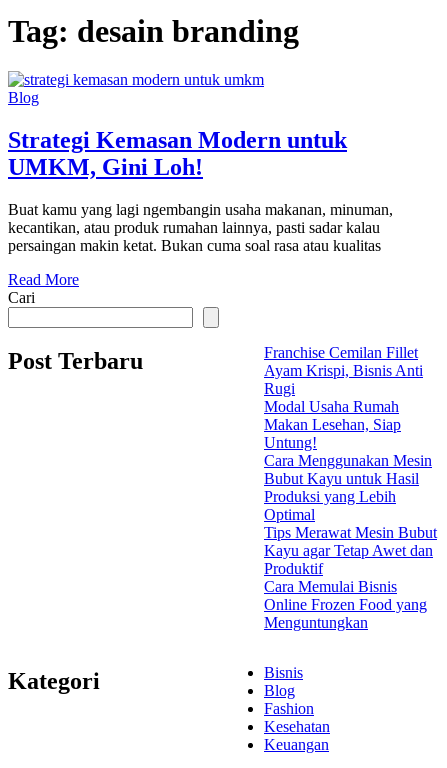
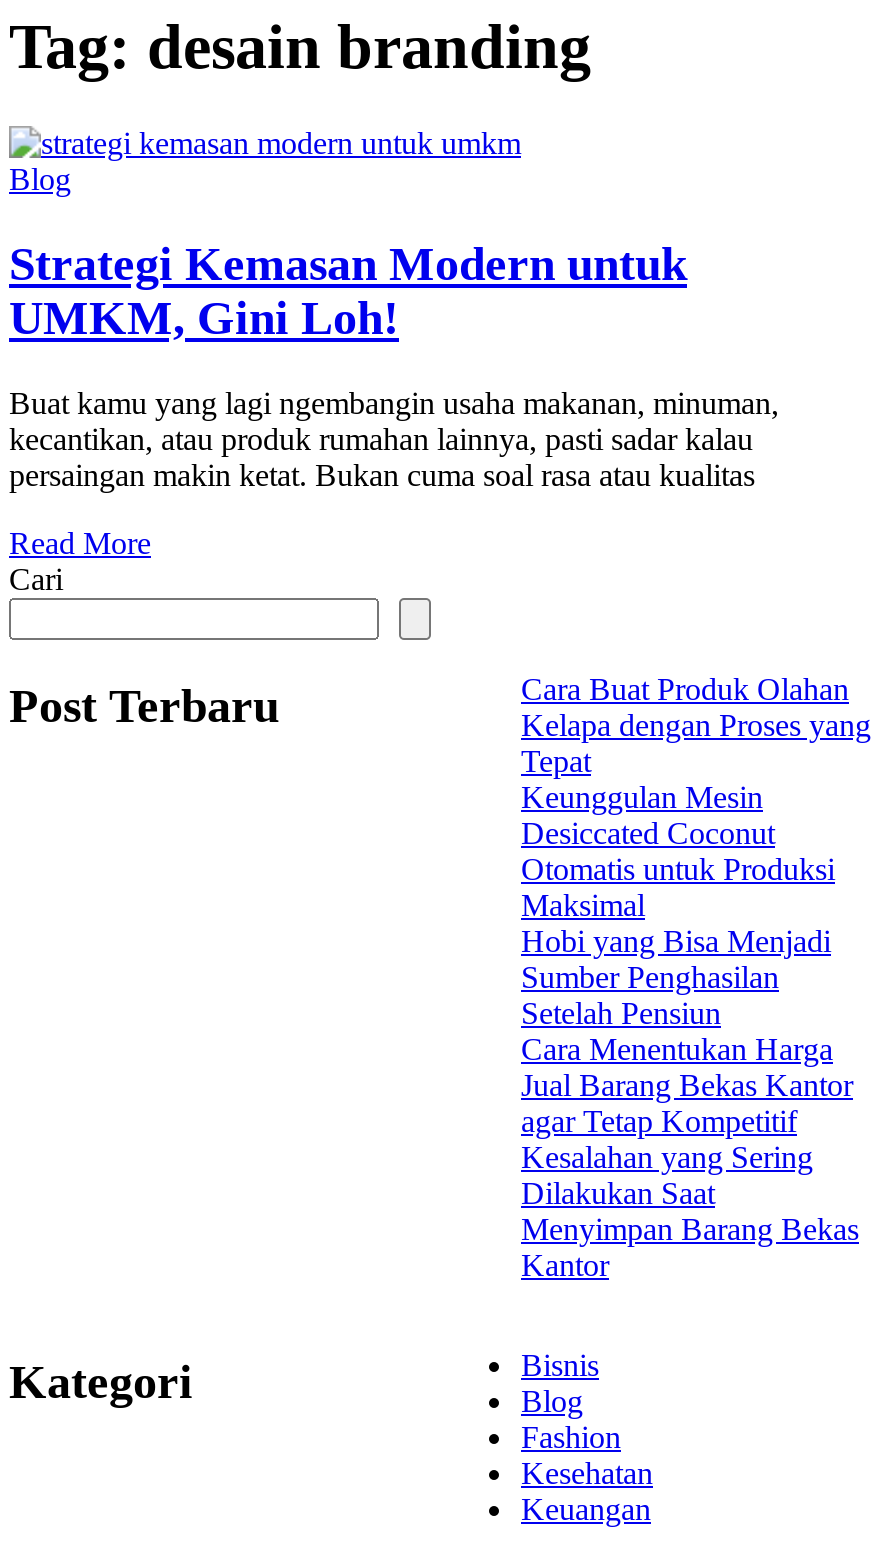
[264,344,437,631] Franchise Cemilan Fillet | Ayam Krispi, Bisnis Anti | Rugi | Modal Usaha Rumah | Makan Lesehan, Siap | Untung! | Cara Menggunakan Mesin | Bubut Kayu untuk Hasil | Produksi yang Lebih | Optimal | Tips Merawat Mesin Bubut | Kayu agar Tetap Awet dan | Produktif | Cara Memulai Bisnis | Online Frozen Food yang | Menguntungkan -> [521,672,871,1282] Cara Buat Produk Olahan | Kelapa dengan Proses yang | Tepat | Keunggulan Mesin | Desiccated Coconut | Otomatis untuk Produksi | Maksimal | Hobi yang Bisa Menjadi | Sumber Penghasilan | Setelah Pensiun | Cara Menentukan Harga | Jual Barang Bekas Kantor | agar Tetap Kompetitif | Kesalahan yang Sering | Dilakukan Saat | Menyimpan Barang Bekas | Kantor

